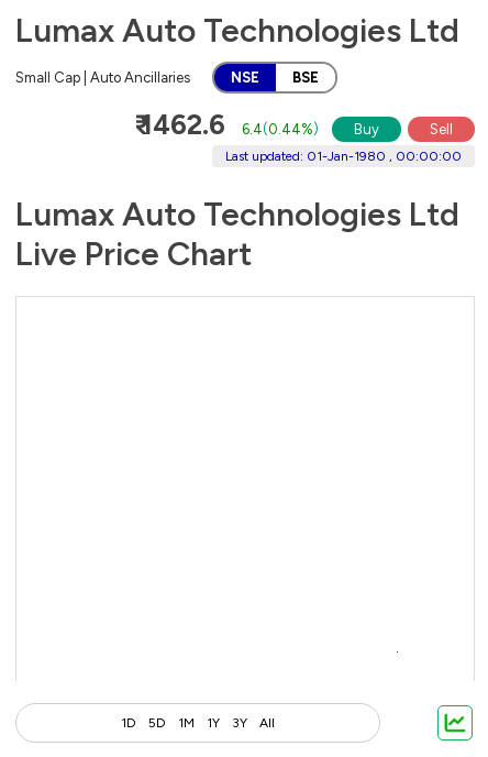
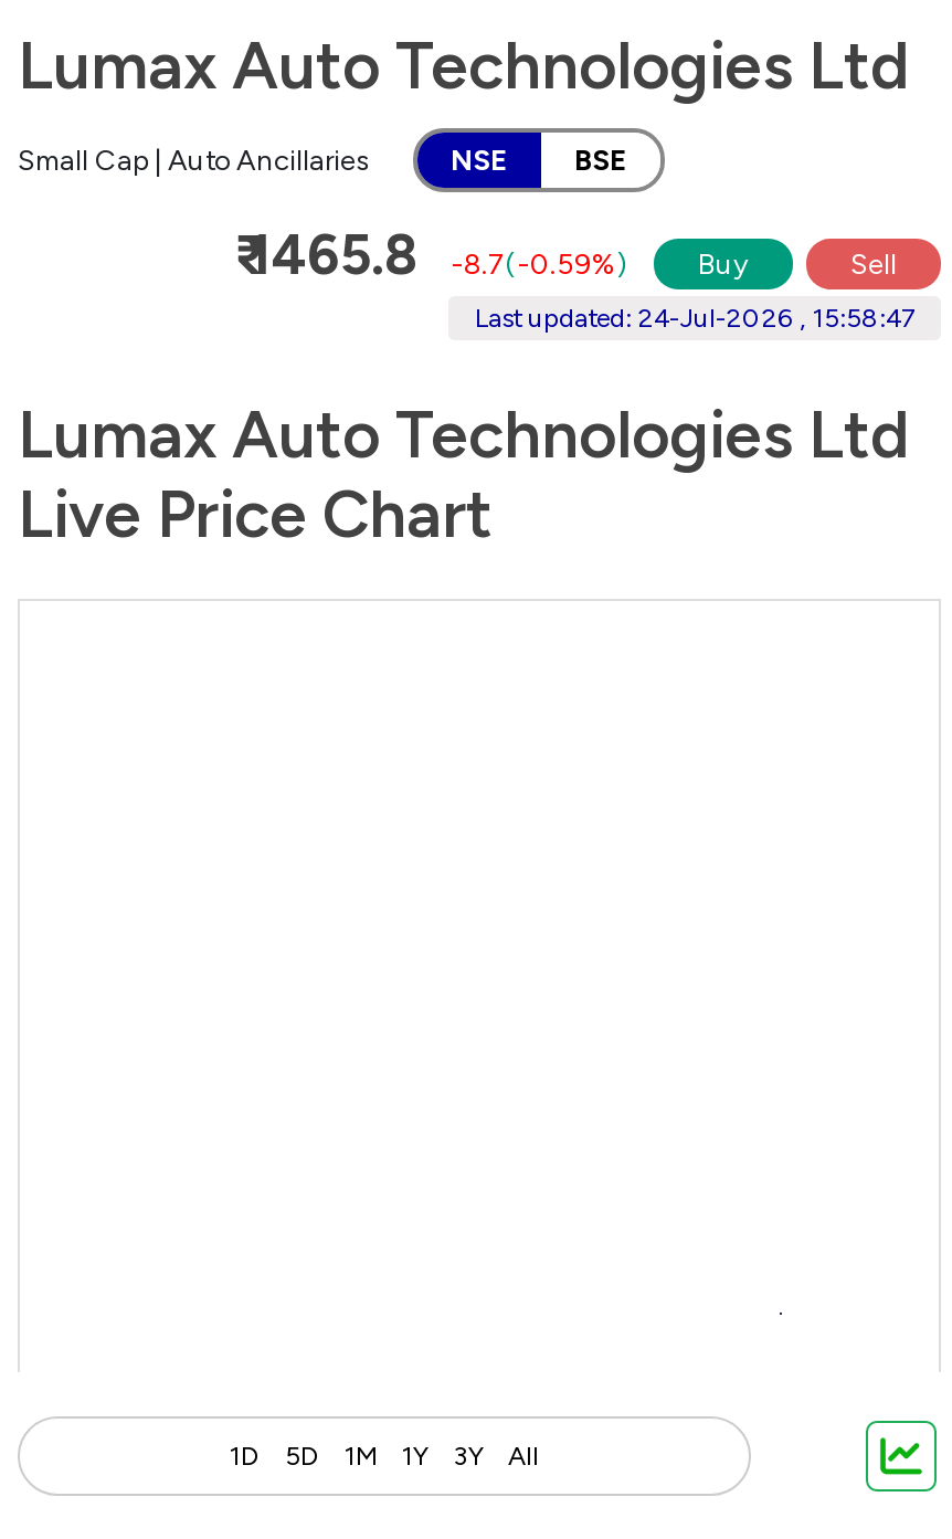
[134,107,225,140] ₹ 1462.6 -> [234,220,417,286] ₹ 1465.8
[242,120,322,137] 6.4(0.44%) -> [451,246,634,280] -8.7(-0.59%)
[225,148,462,163] Last updated: 01-Jan-1980 , 00:00:00 -> [475,302,914,333] Last updated: 24-Jul-2026 , 15:58:47

